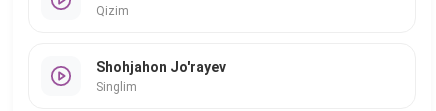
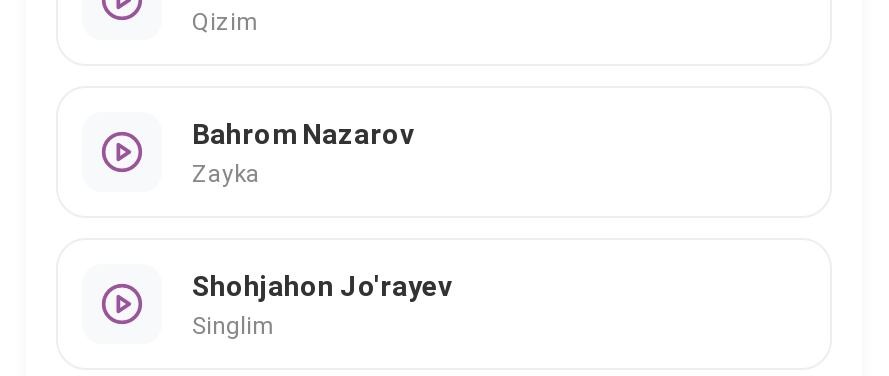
none -> [192,117,414,187] Bahrom Nazarov | Zayka

